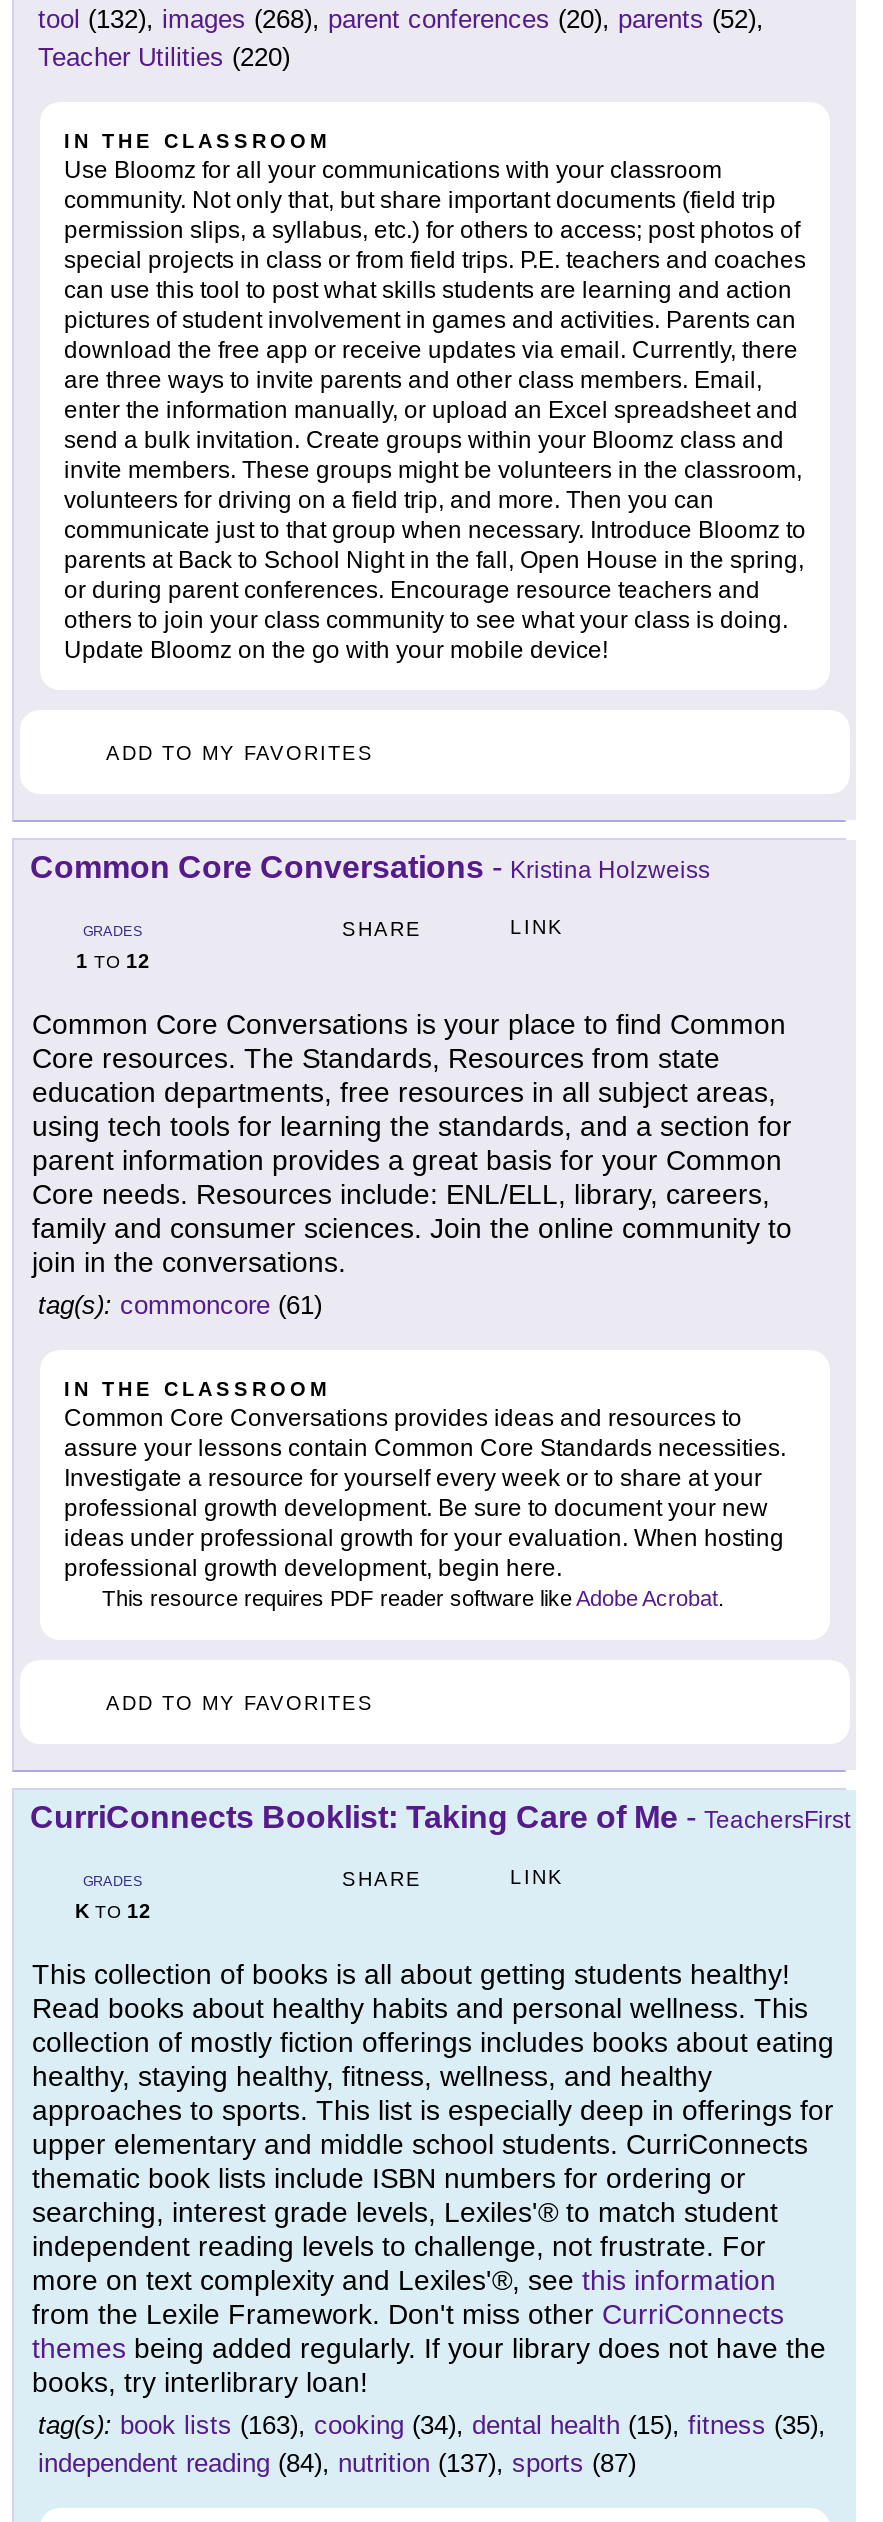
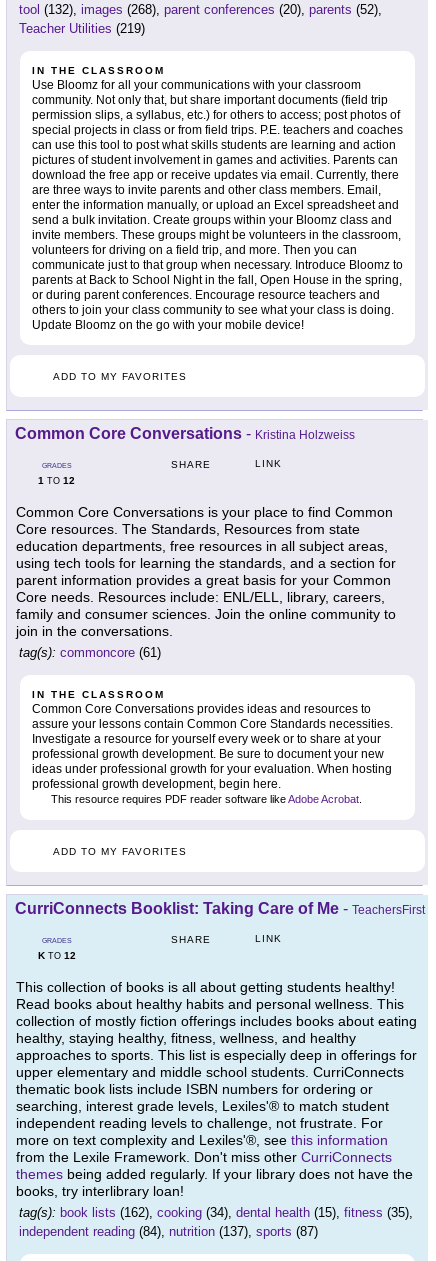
[38,43,290,73] Teacher Utilities (220) -> [19,21,145,36] Teacher Utilities (219)
[38,2411,826,2441] tag(s): book lists (163), cooking (34), dental health (15), fitness (35), -> [19,1205,413,1220] tag(s): book lists (162), cooking (34), dental health (15), fitness (35),

